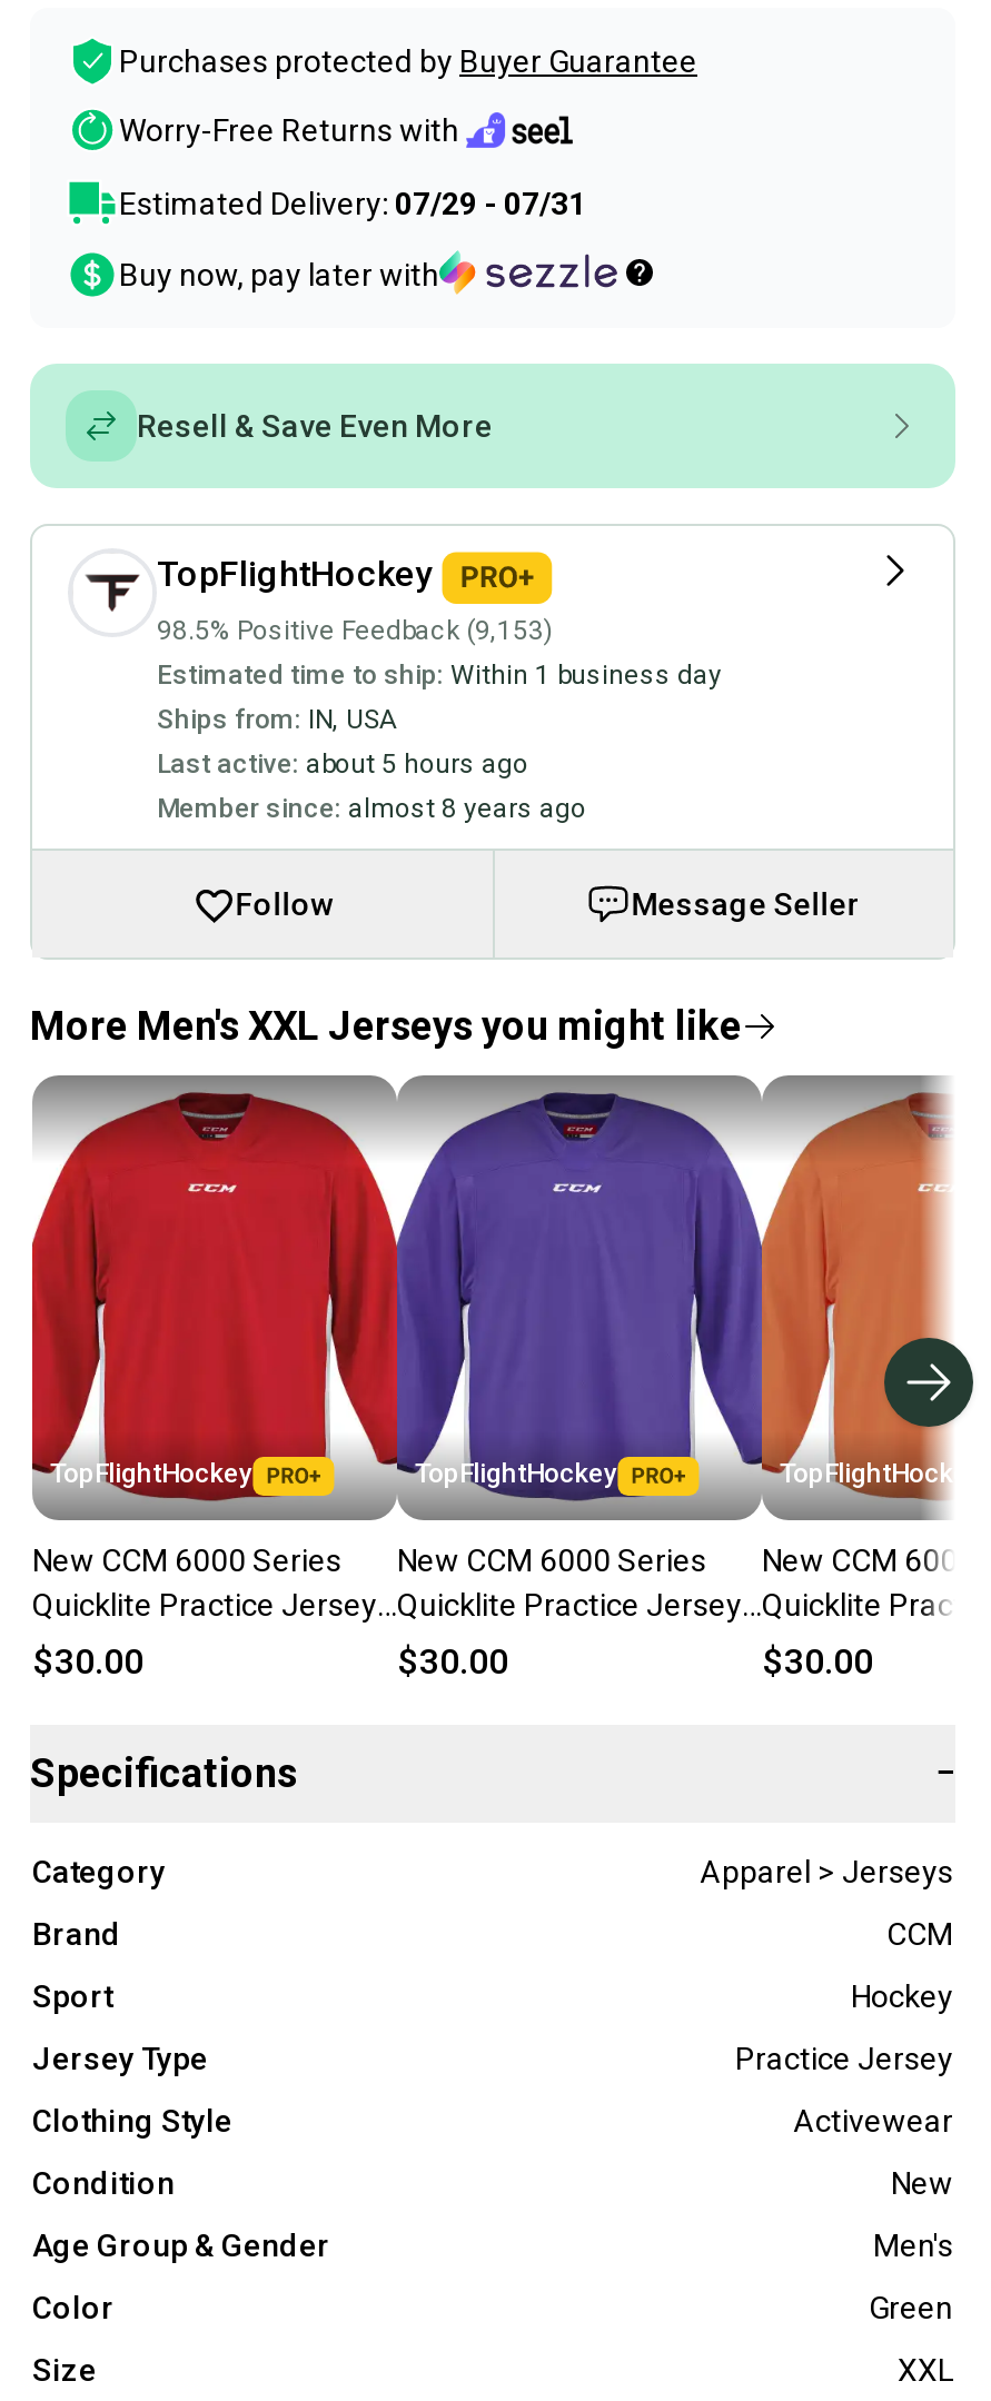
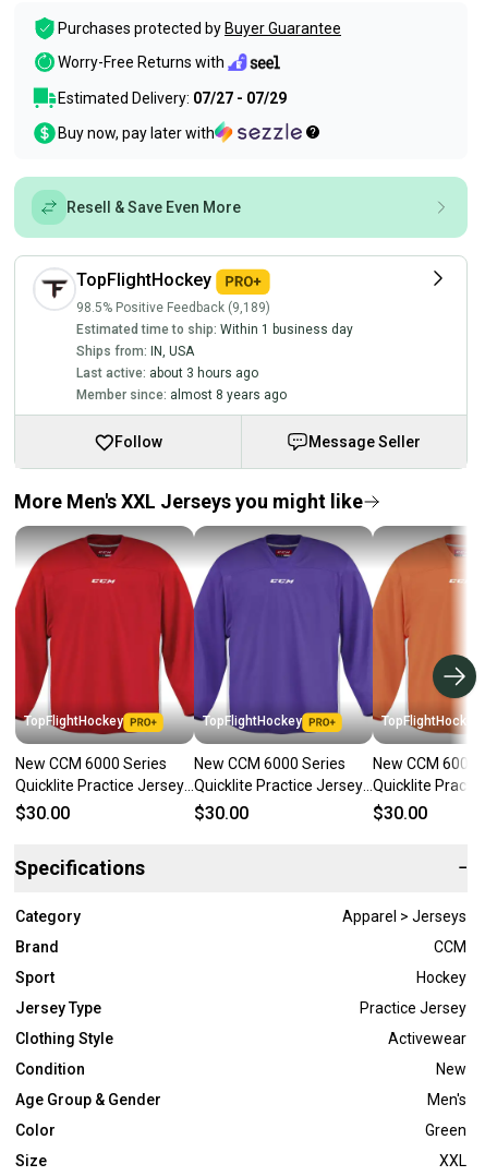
[119,186,586,221] Estimated Delivery: 07/29 - 07/31 -> [58,89,287,107] Estimated Delivery: 07/27 - 07/29
[157,615,553,646] 98.5% Positive Feedback (9,153) -> [76,300,270,315] 98.5% Positive Feedback (9,189)
[157,748,528,779] Last active: about 5 hours ago -> [76,365,258,381] Last active: about 3 hours ago

